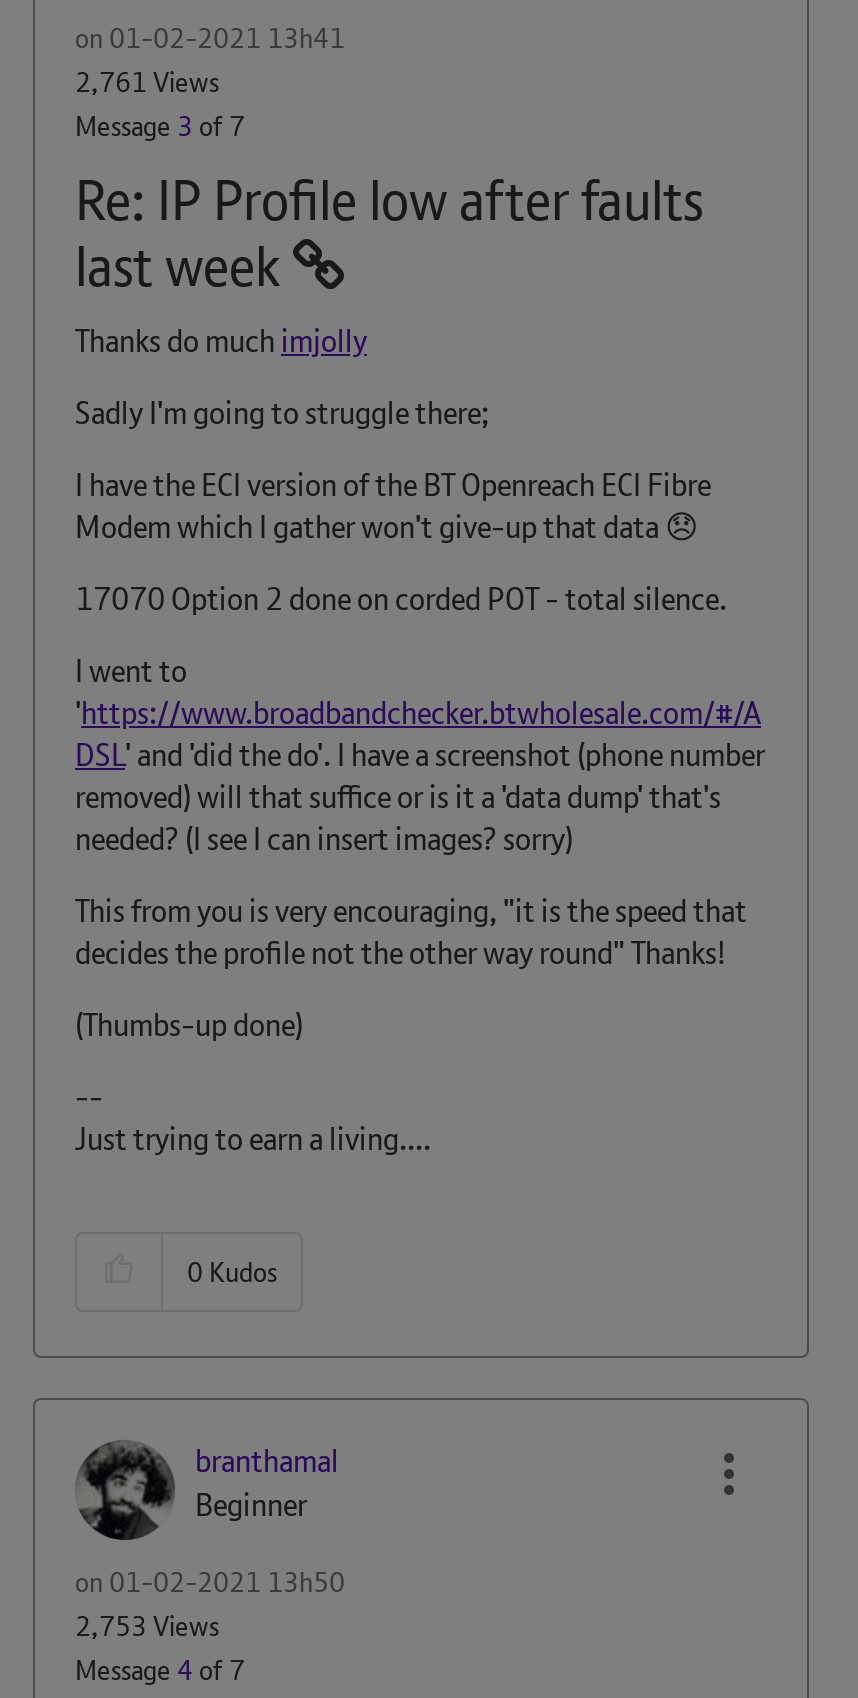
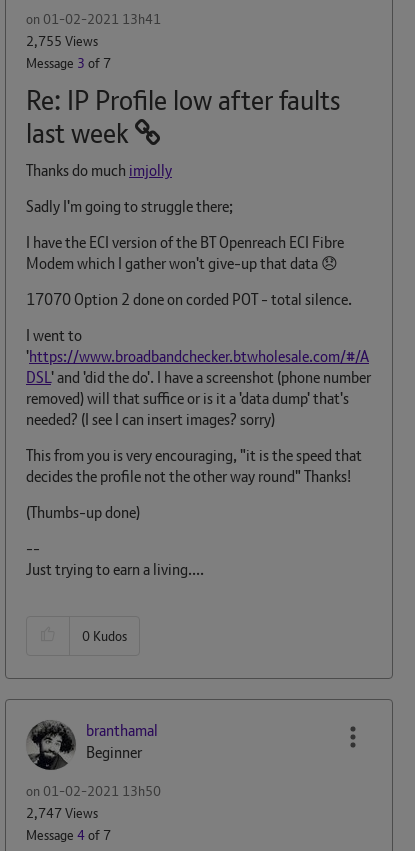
[75,64,219,100] 2,761 Views -> [26,32,98,50] 2,755 Views
[75,1608,219,1644] 2,753 Views -> [26,804,98,822] 2,747 Views

